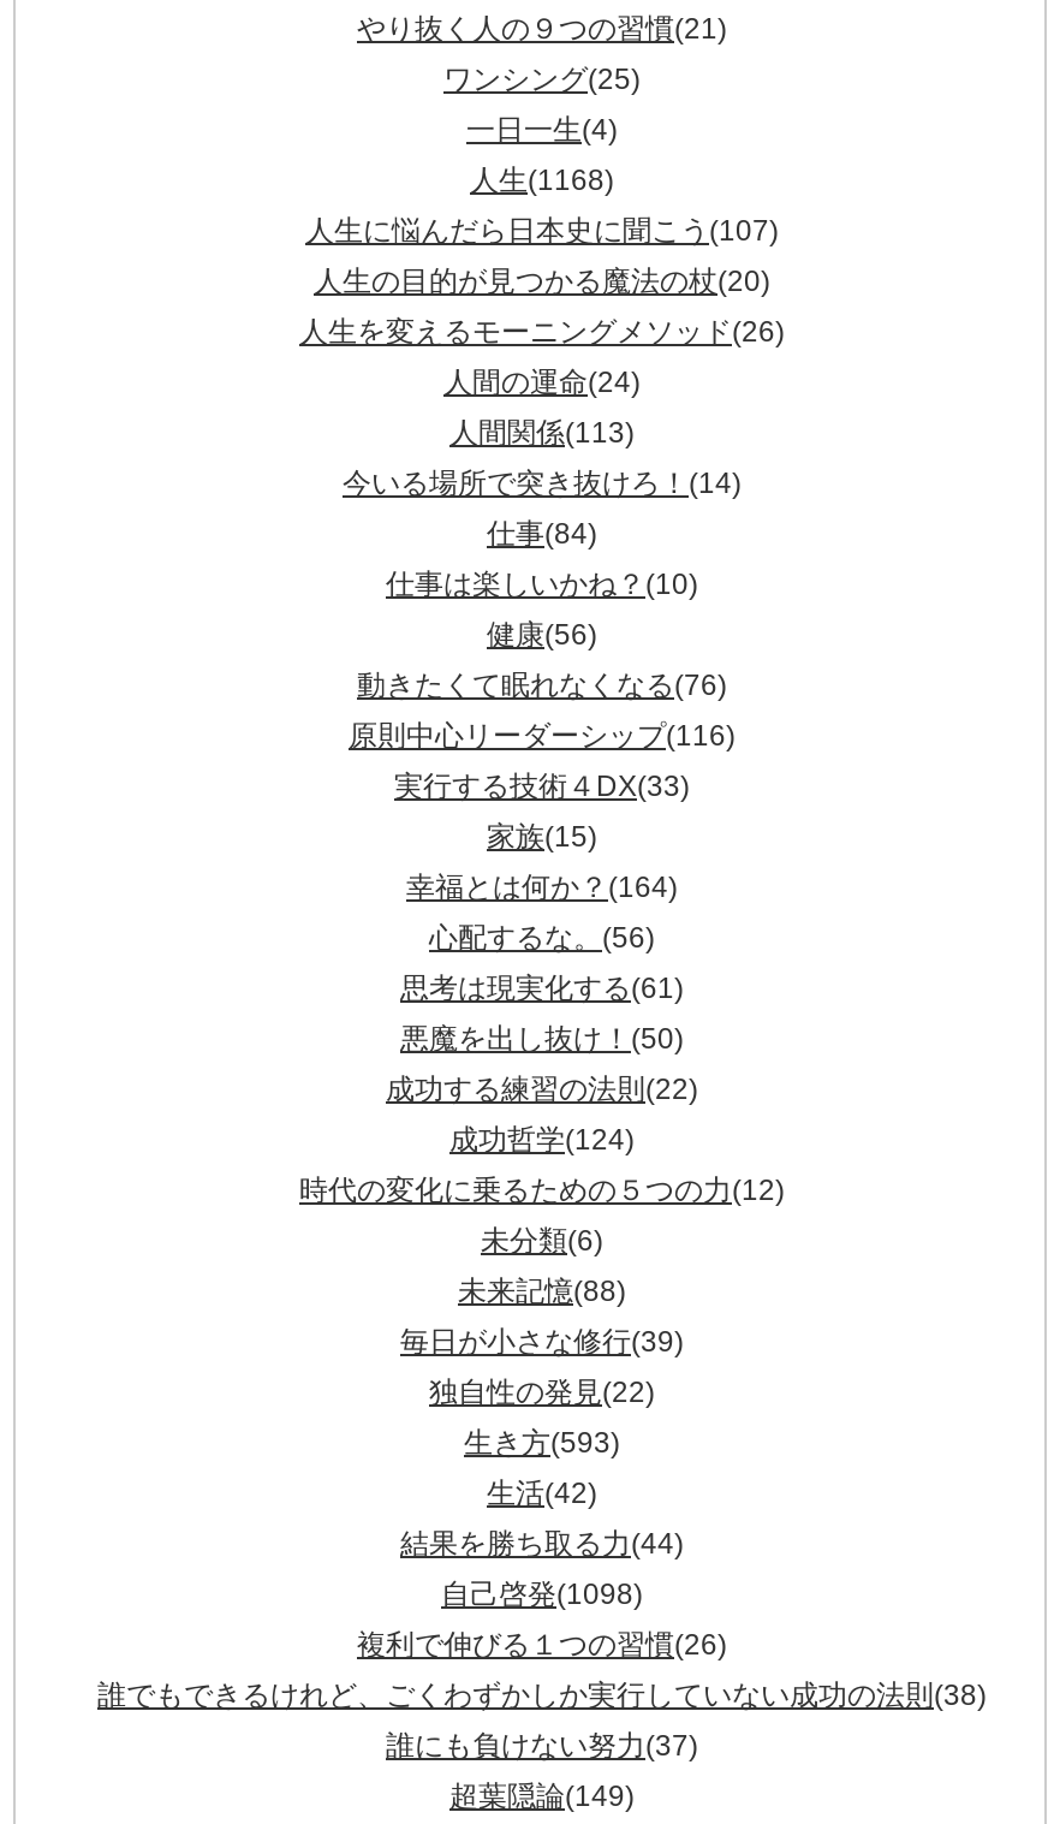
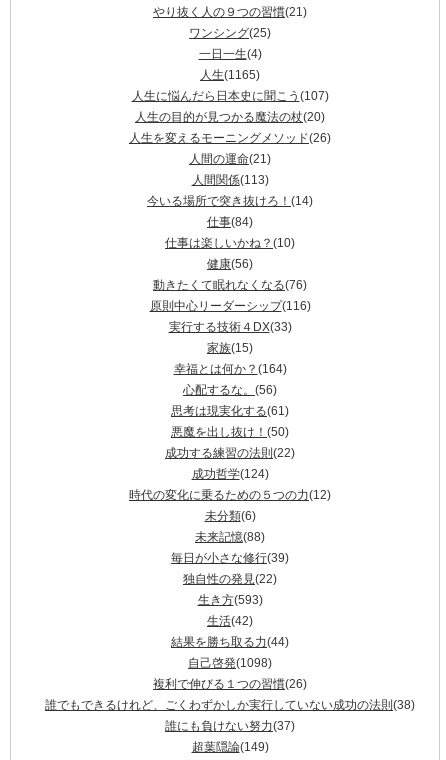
[470,164,614,198] 人生(1168) -> [200,68,260,82] 人生(1165)
[443,366,641,400] 人間の運命(24) -> [189,152,271,166] 人間の運命(21)

